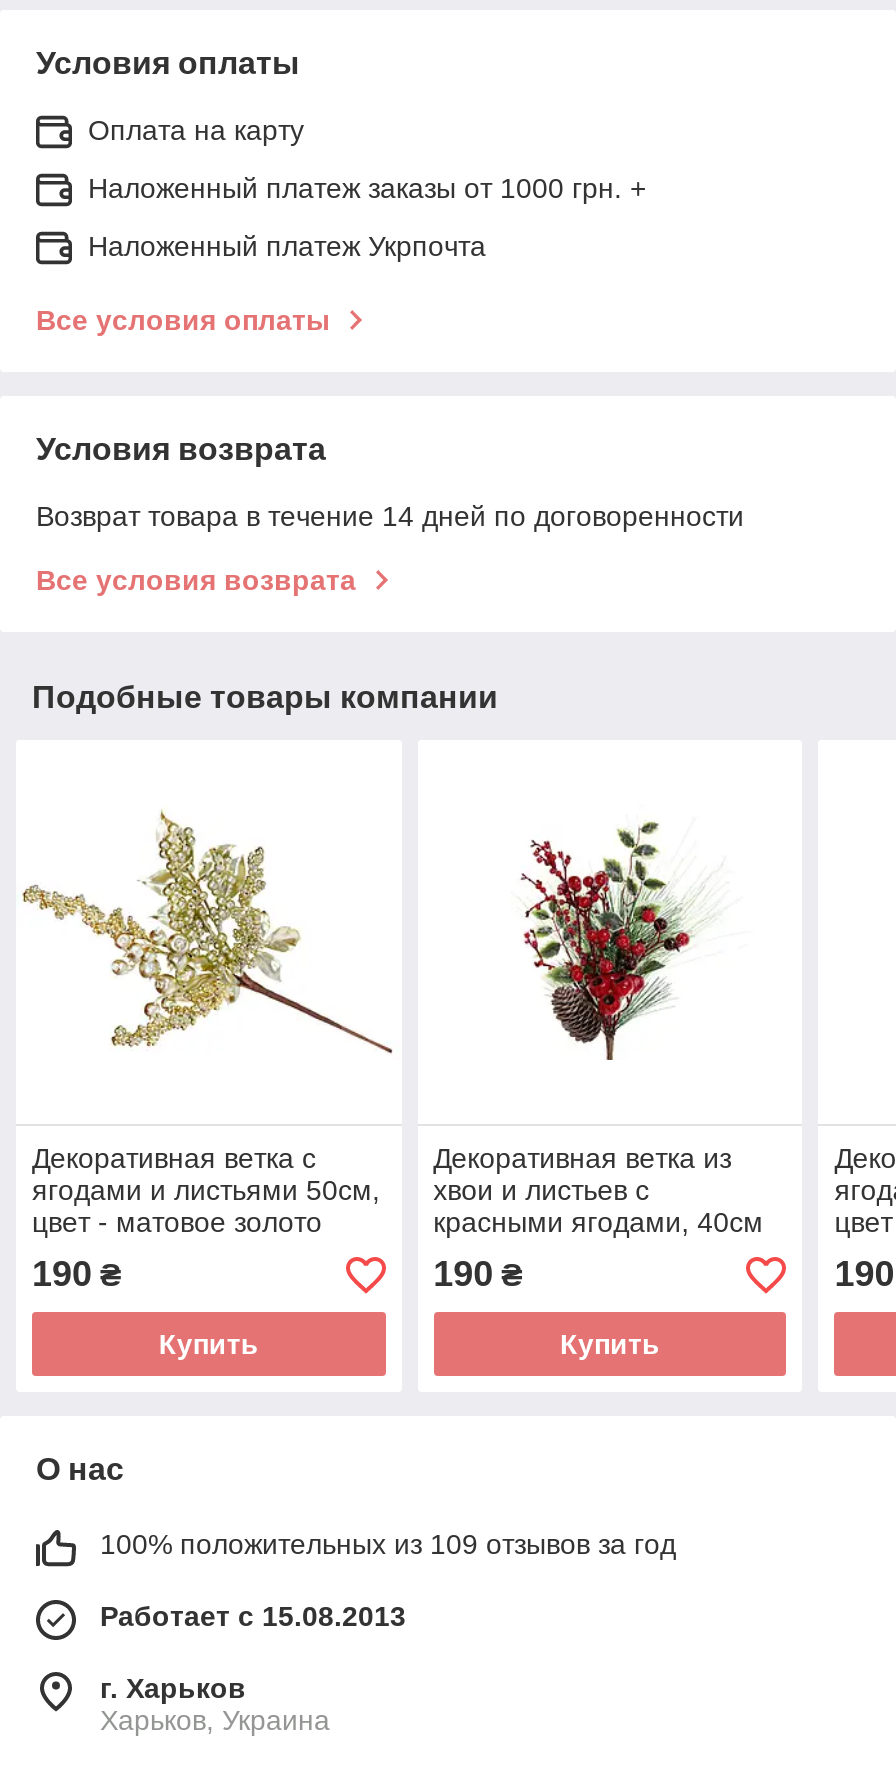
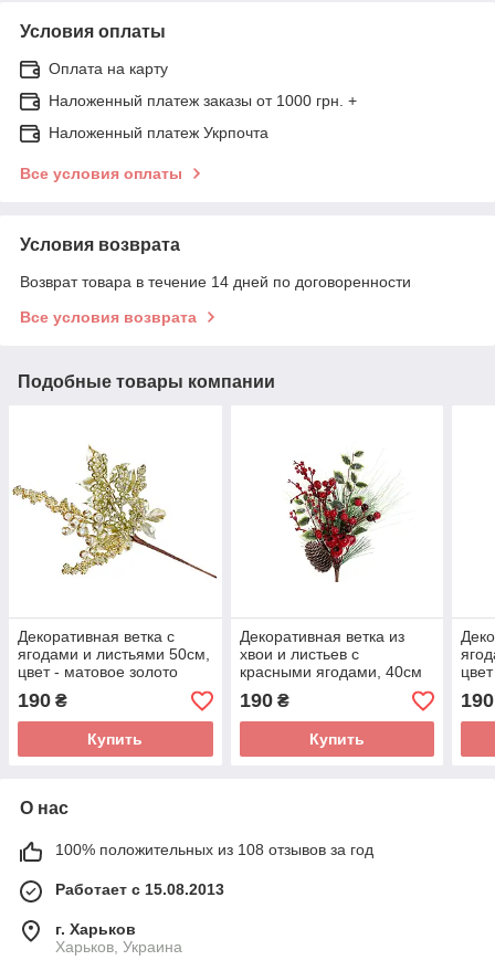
[100,1529,676,1561] 100% положительных из 109 отзывов за год -> [55,841,373,859] 100% положительных из 108 отзывов за год

